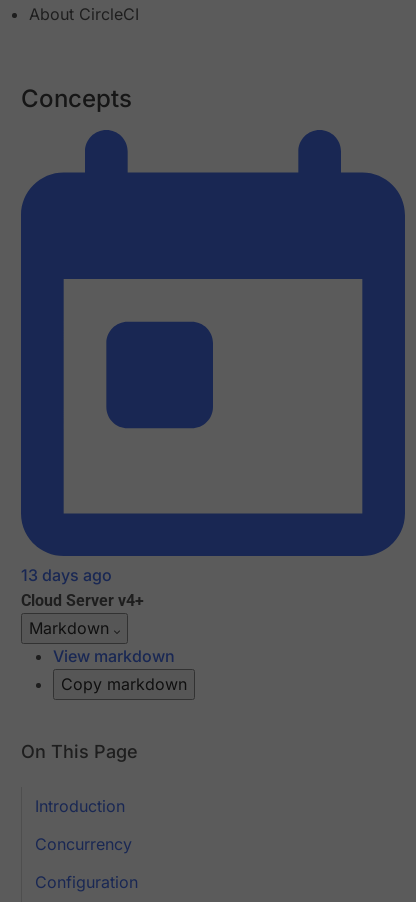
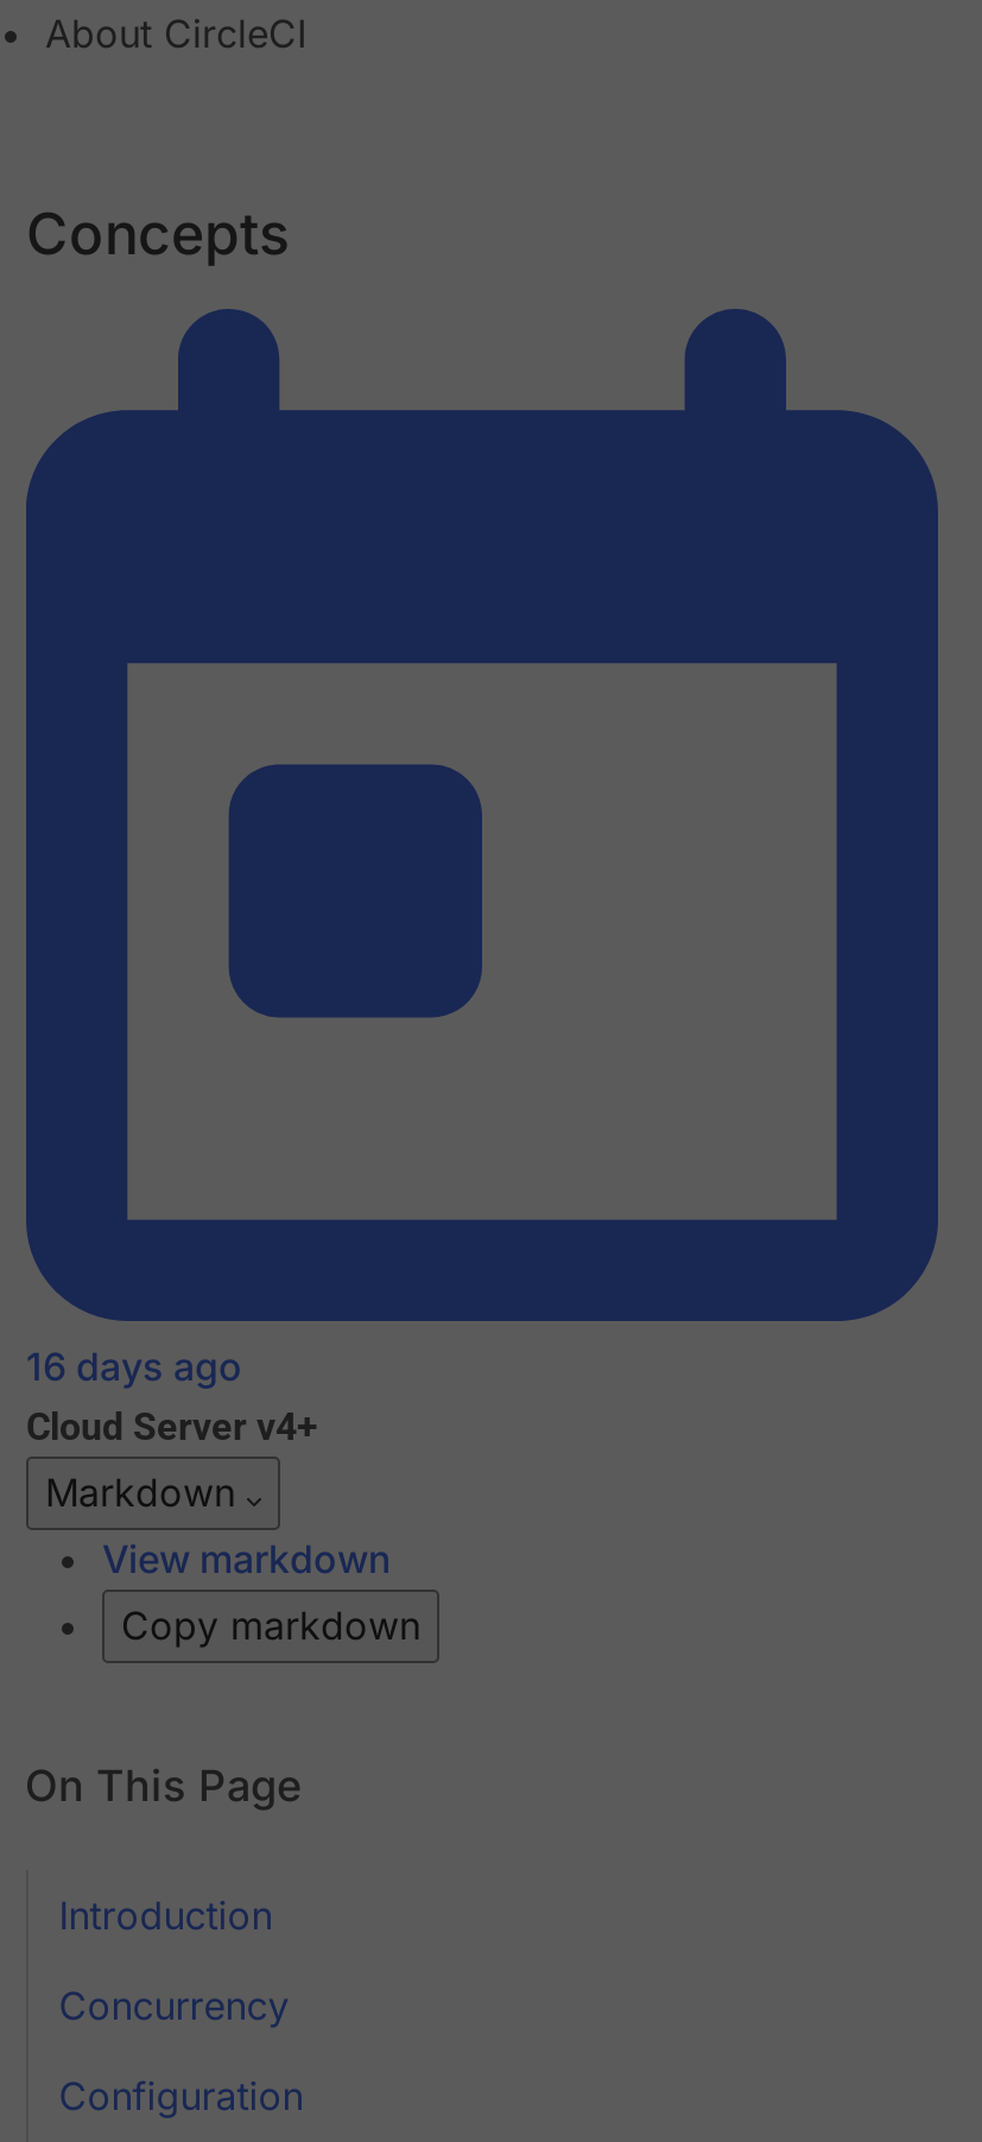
[21,565,112,585] 13 days ago -> [26,1344,242,1391] 16 days ago

